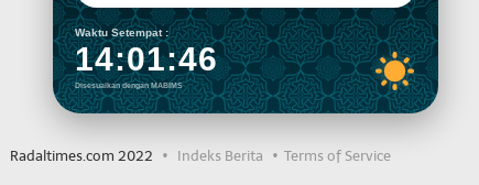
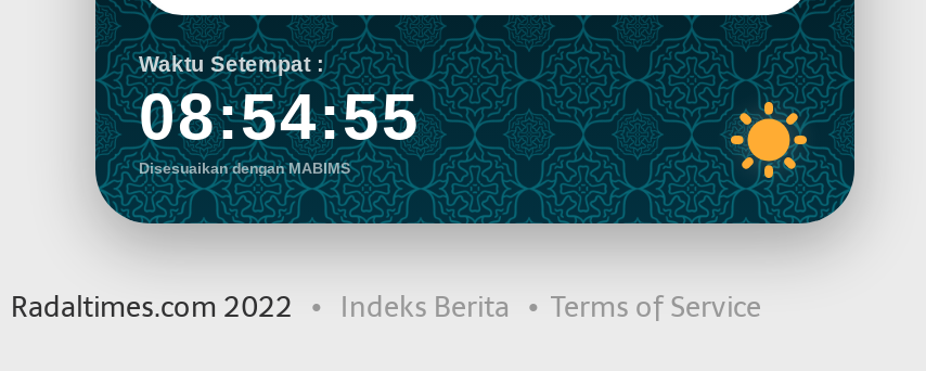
[75,41,218,77] 14:01:46 -> [139,80,421,152] 08:54:55

